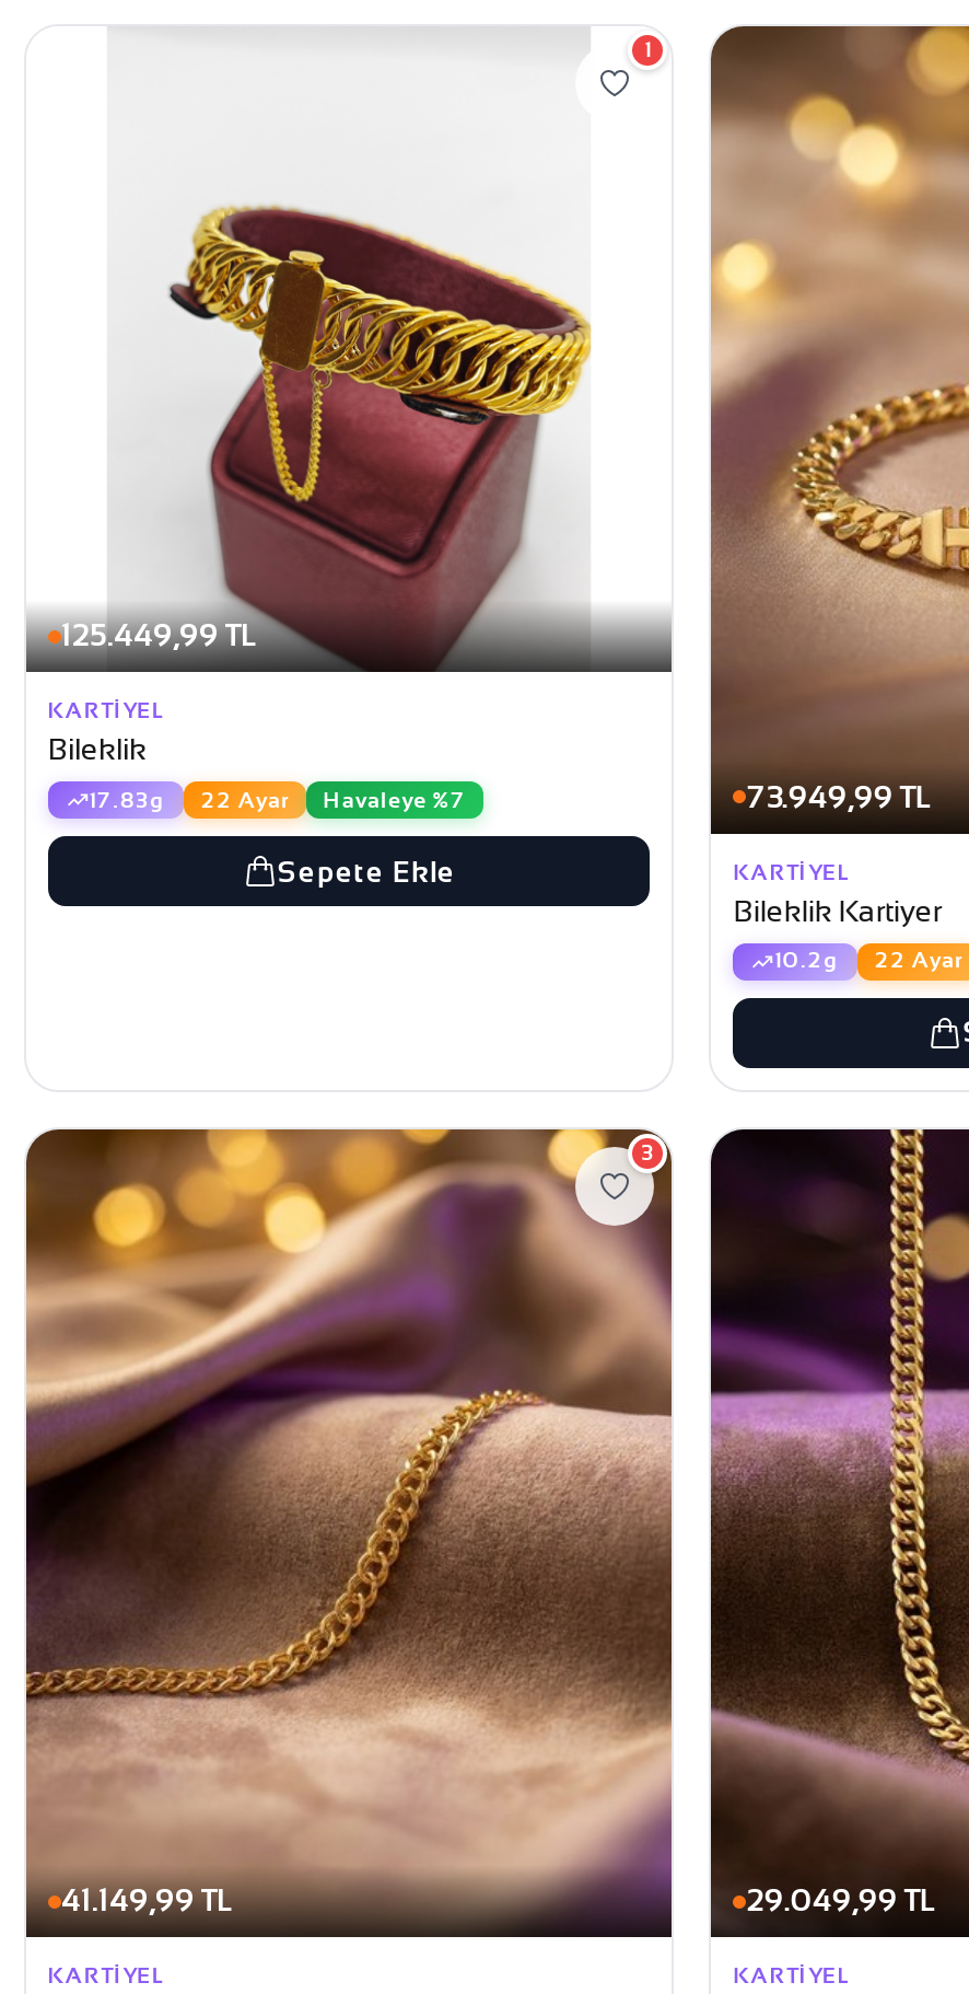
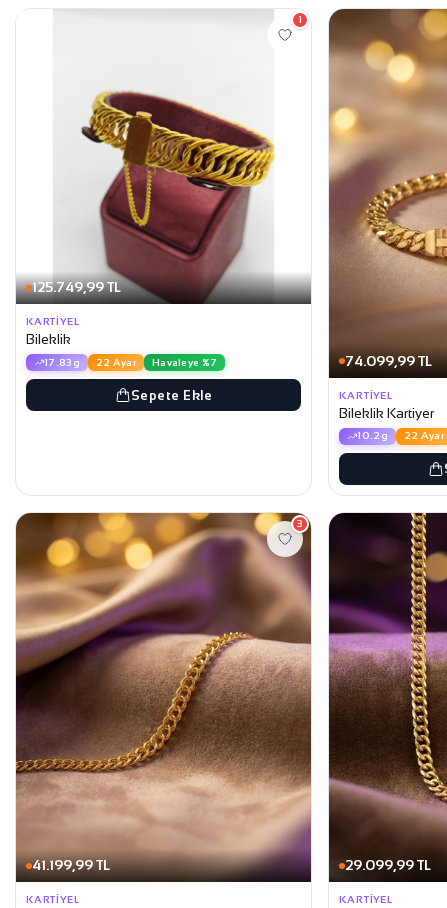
[61,617,256,652] 125.449,99 TL -> [32,279,121,295] 125.749,99 TL
[747,779,931,814] 73.949,99 TL -> [345,353,432,369] 74.099,99 TL
[61,1883,232,1918] 41.149,99 TL -> [32,857,110,873] 41.199,99 TL
[747,1883,935,1918] 29.049,99 TL -> [345,857,431,873] 29.099,99 TL

